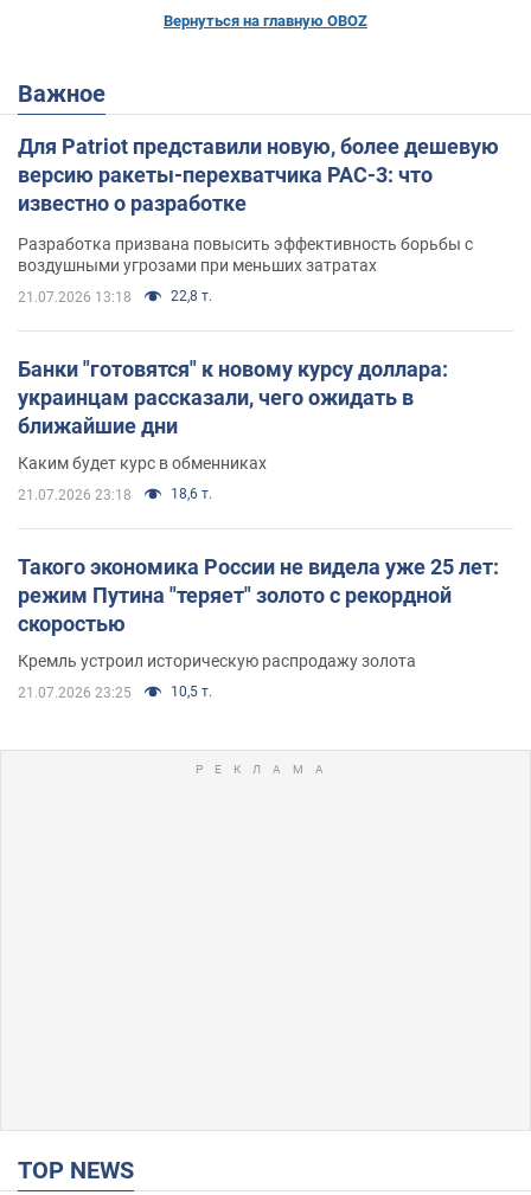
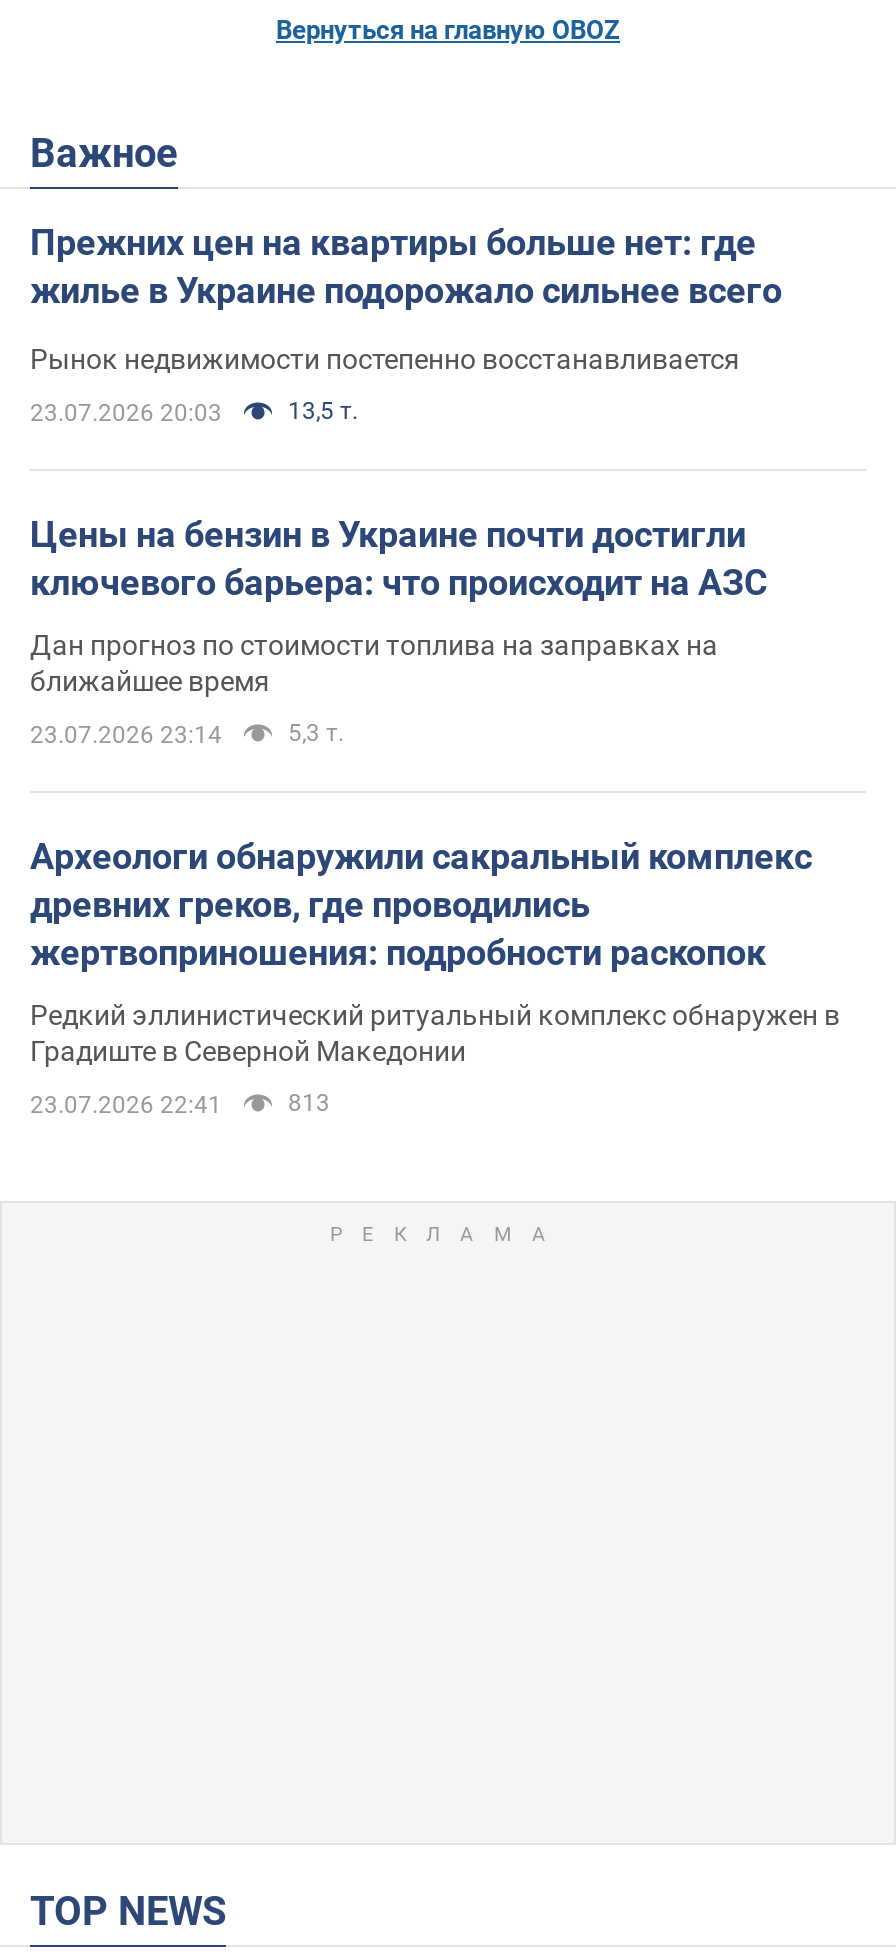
[18,133,499,215] Для Patriot представили новую, более дешевую | версию ракеты-перехватчика PAC-3: что | известно о разработке -> [30,220,782,310] Прежних цен на квартиры больше нет: где | жилье в Украине подорожало сильнее всего
[18,234,473,274] Разработка призвана повысить эффективность борьбы с | воздушными угрозами при меньших затратах -> [30,342,740,374] Рынок недвижимости постепенно восстанавливается
[18,287,212,305] 21.07.2026 13:18 | 22,8 т. -> [30,396,358,426] 23.07.2026 20:03 | 13,5 т.
[18,356,448,438] Банки "готовятся" к новому курсу доллара: | украинцам рассказали, чего ожидать в | ближайшие дни -> [30,512,768,602] Цены на бензин в Украине почти достигли | ключевого барьера: что происходит на АЗС
[18,453,267,472] Каким будет курс в обменниках -> [30,628,718,696] Дан прогноз по стоимости топлива на заправках на | ближайшее время
[18,485,212,503] 21.07.2026 23:18 | 18,6 т. -> [30,718,344,748] 23.07.2026 23:14 | 5,3 т.
[18,554,499,636] Такого экономика России не видела уже 25 лет: | режим Путина "теряет" золото с рекордной | скоростью -> [30,834,812,972] Археологи обнаружили сакральный комплекс | древних греков, где проводились | жертвоприношения: подробности раскопок
[18,651,416,670] Кремль устроил историческую распродажу золота -> [30,998,840,1066] Редкий эллинистический ритуальный комплекс обнаружен в | Градиште в Северной Македонии
[18,683,212,701] 21.07.2026 23:25 | 10,5 т. -> [30,1088,330,1118] 23.07.2026 22:41 | 813

